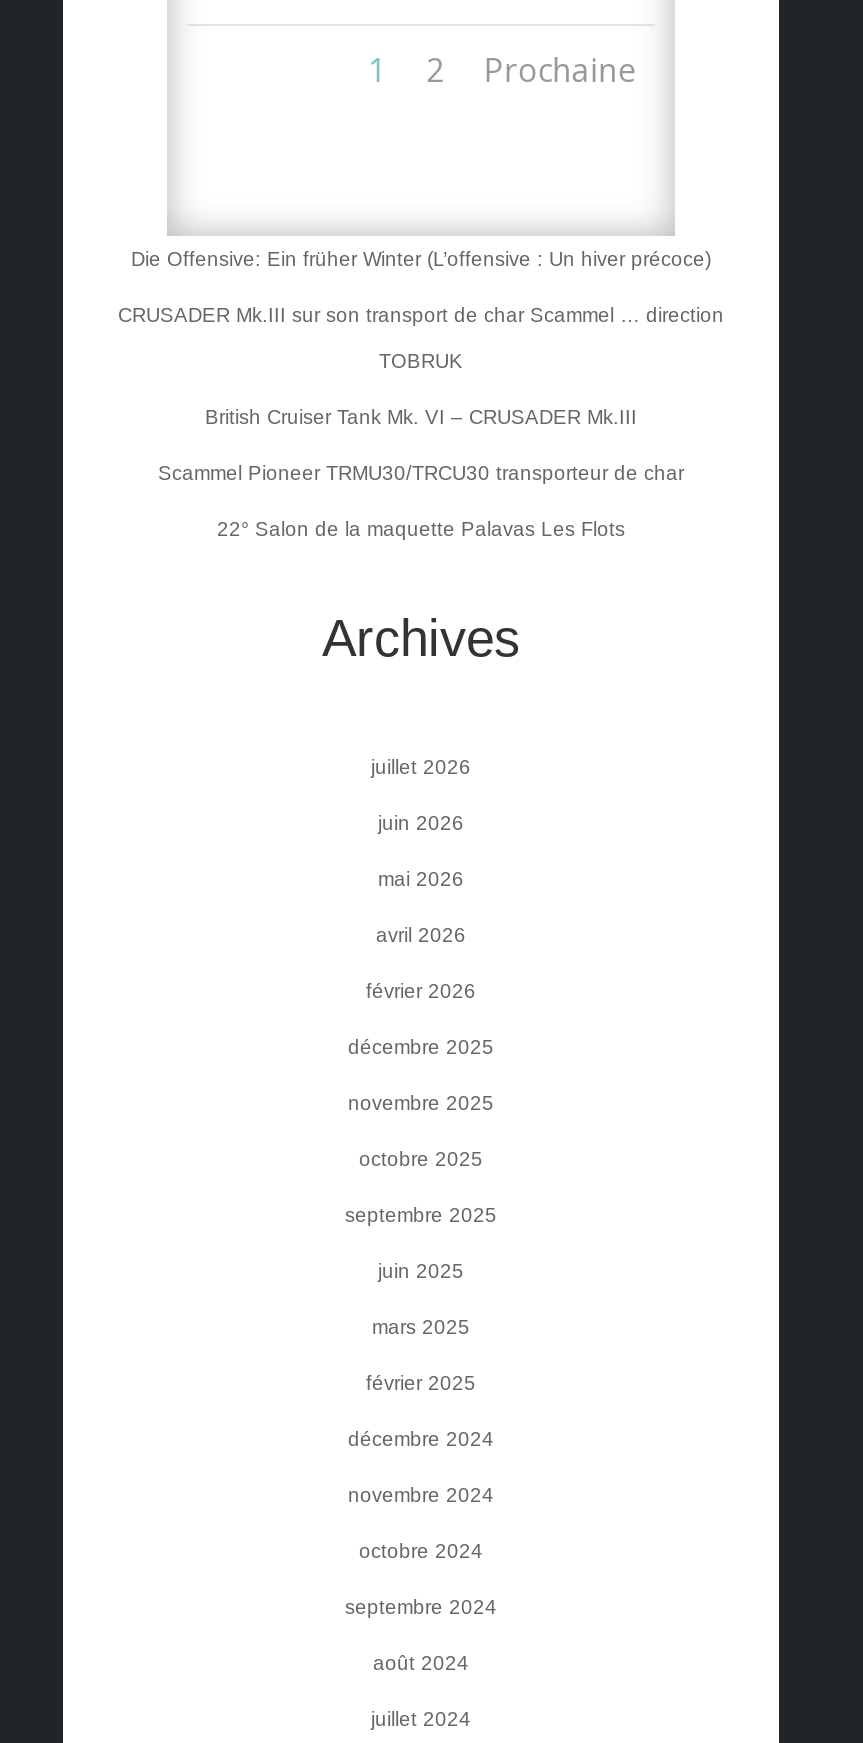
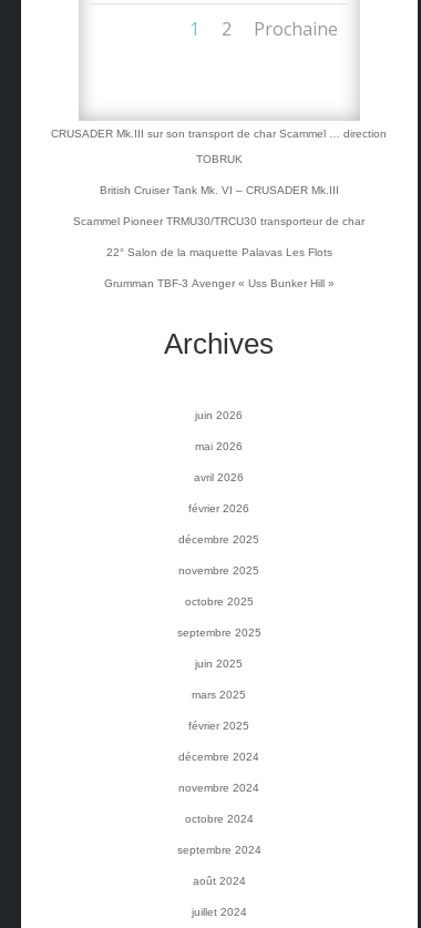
[131,249,711,271] Die Offensive: Ein früher Winter (L’offensive : Un hiver précoce) -> none
none -> [104,277,335,289] Grumman TBF-3 Avenger « Uss Bunker Hill »
[371,757,471,779] juillet 2026 -> none

